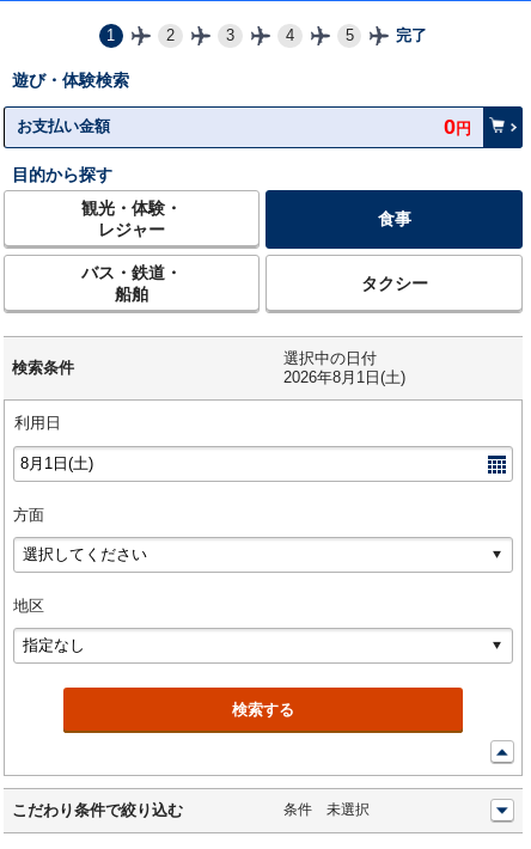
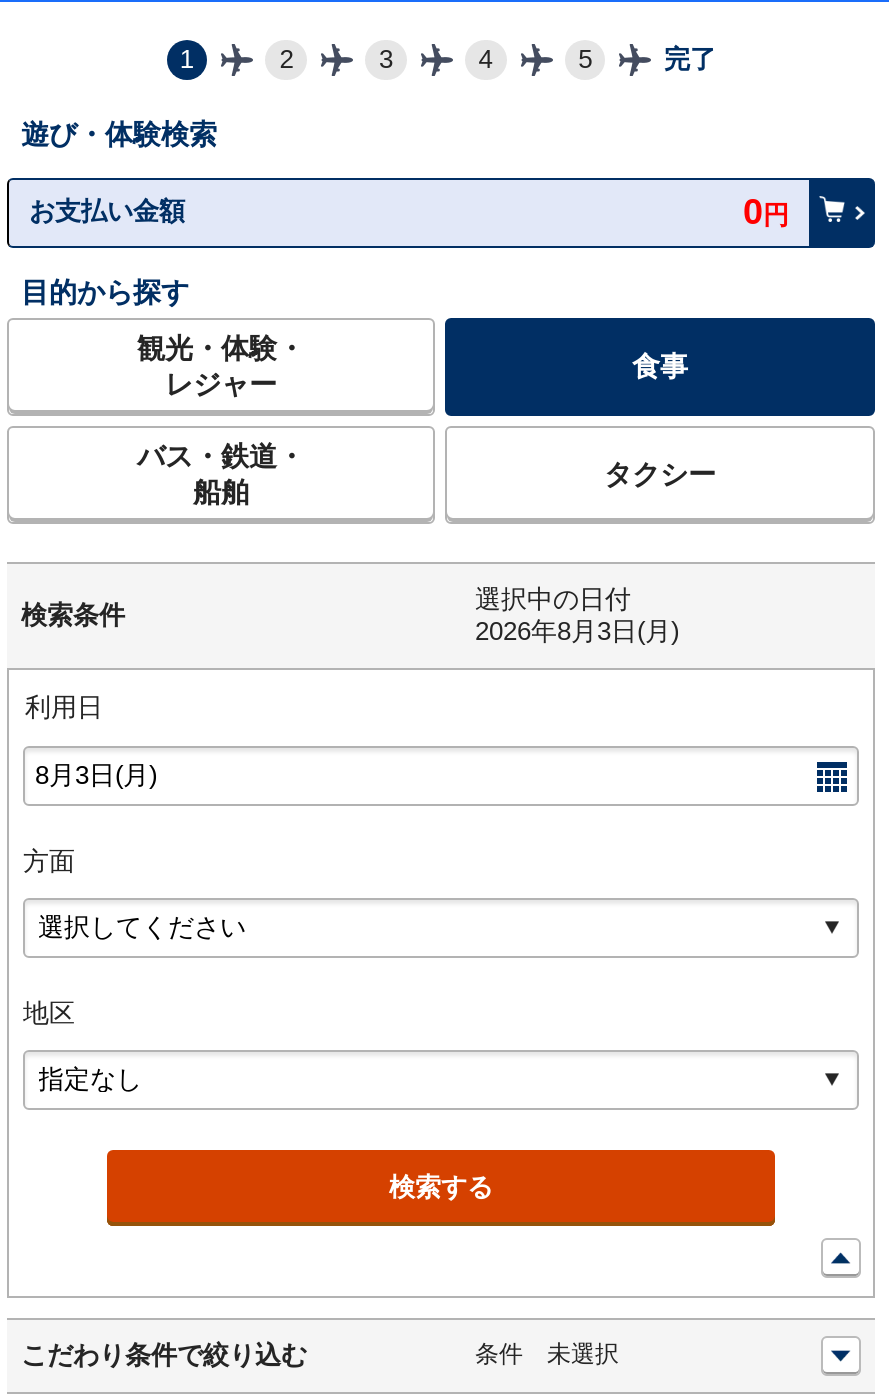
[283,368,405,386] 2026年8月1日(土) -> [475,616,679,646] 2026年8月3日(月)

